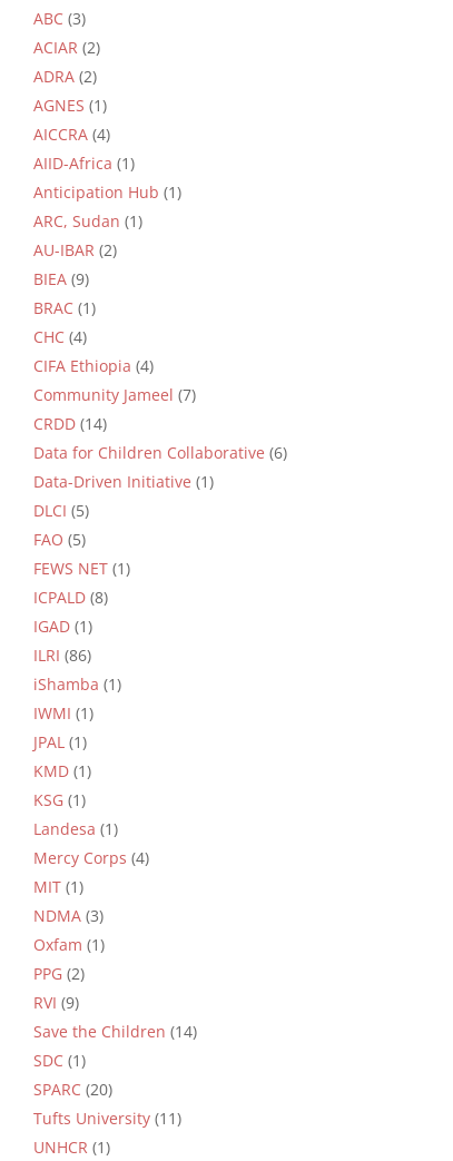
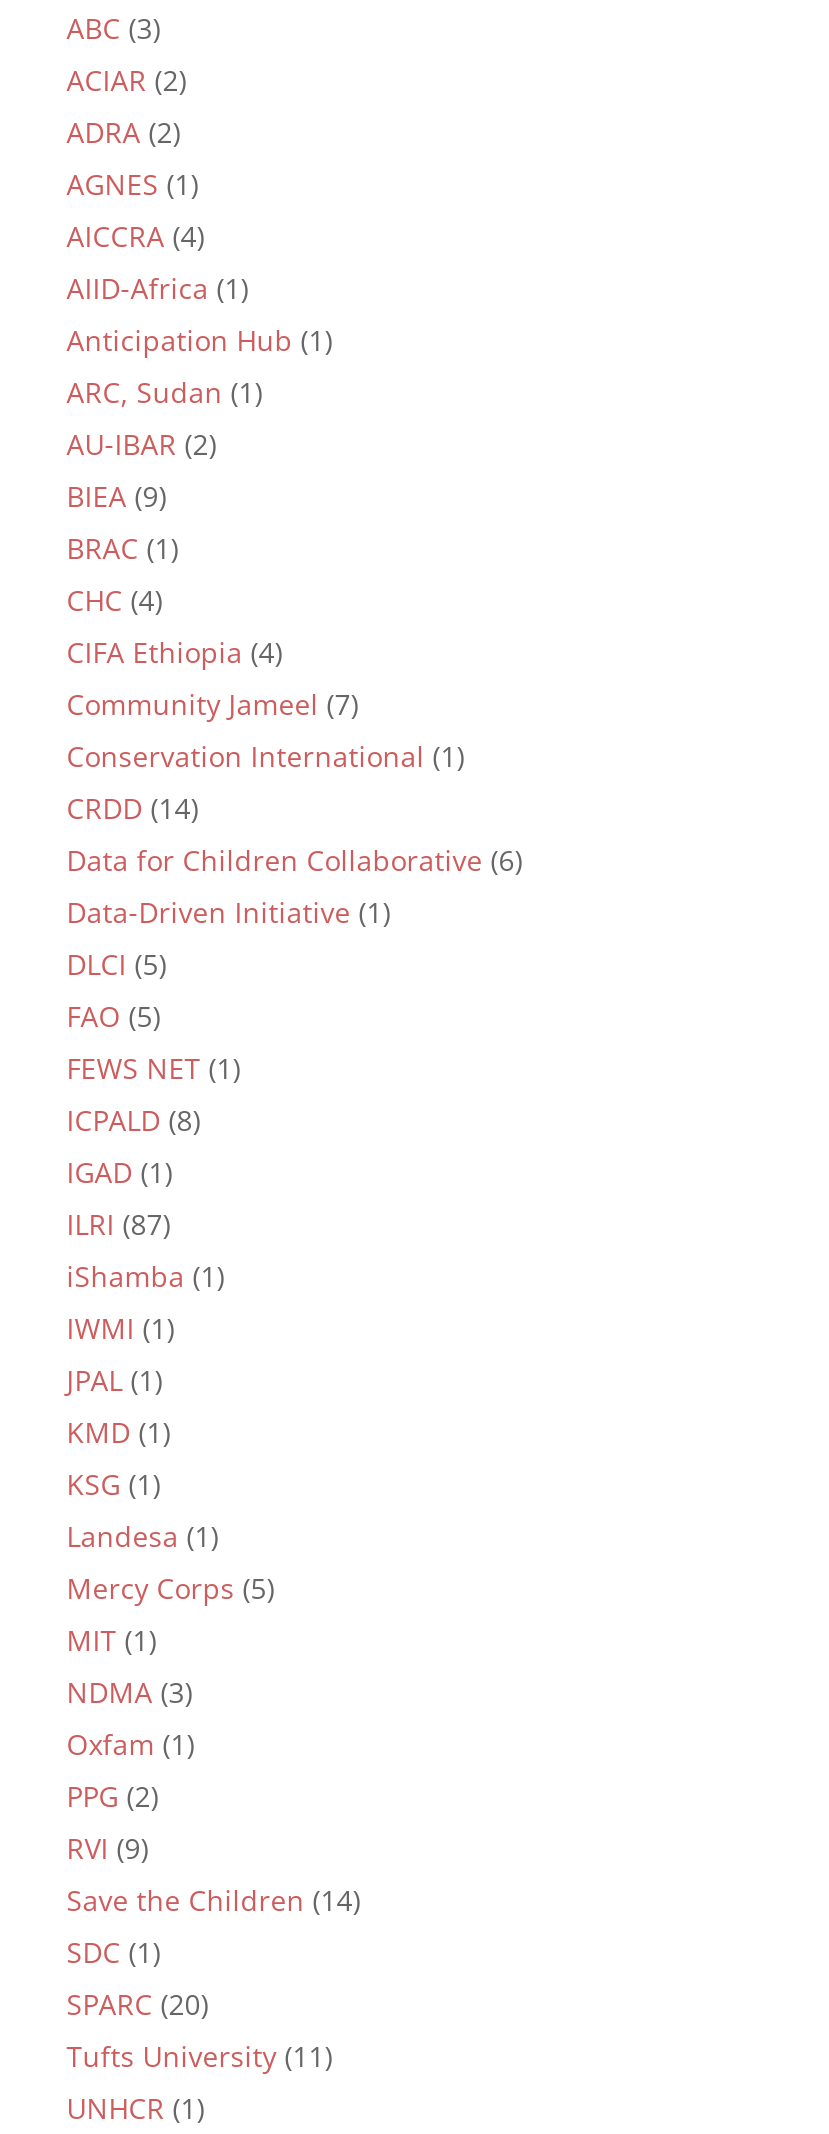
none -> [67,737,465,775] Conservation International (1)
[33,644,91,665] ILRI (86) -> [67,1205,171,1243] ILRI (87)
[33,847,149,868] Mercy Corps (4) -> [67,1569,275,1607] Mercy Corps (5)

